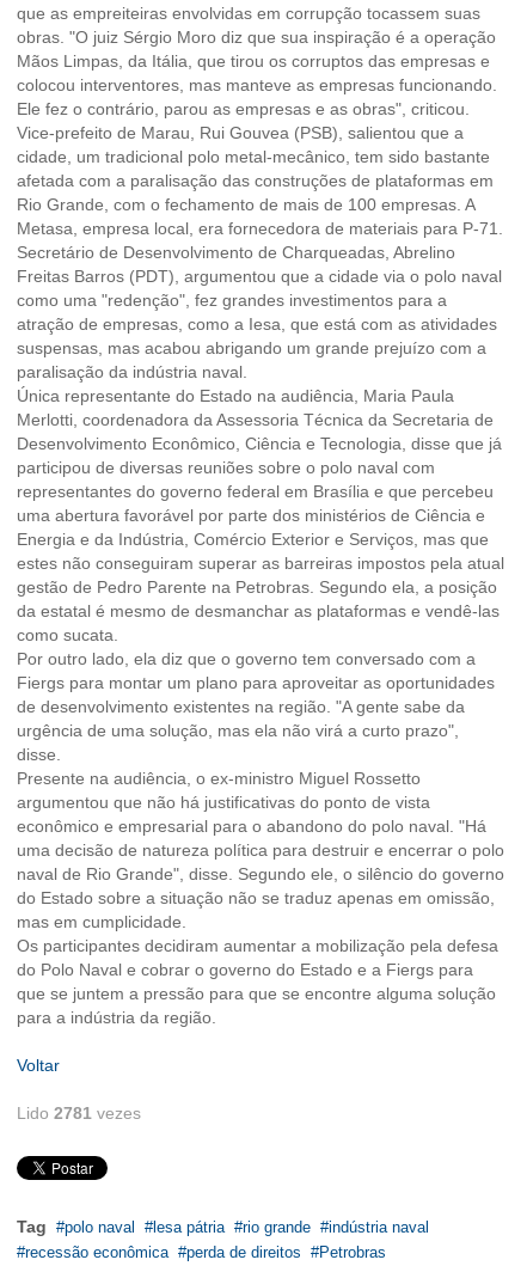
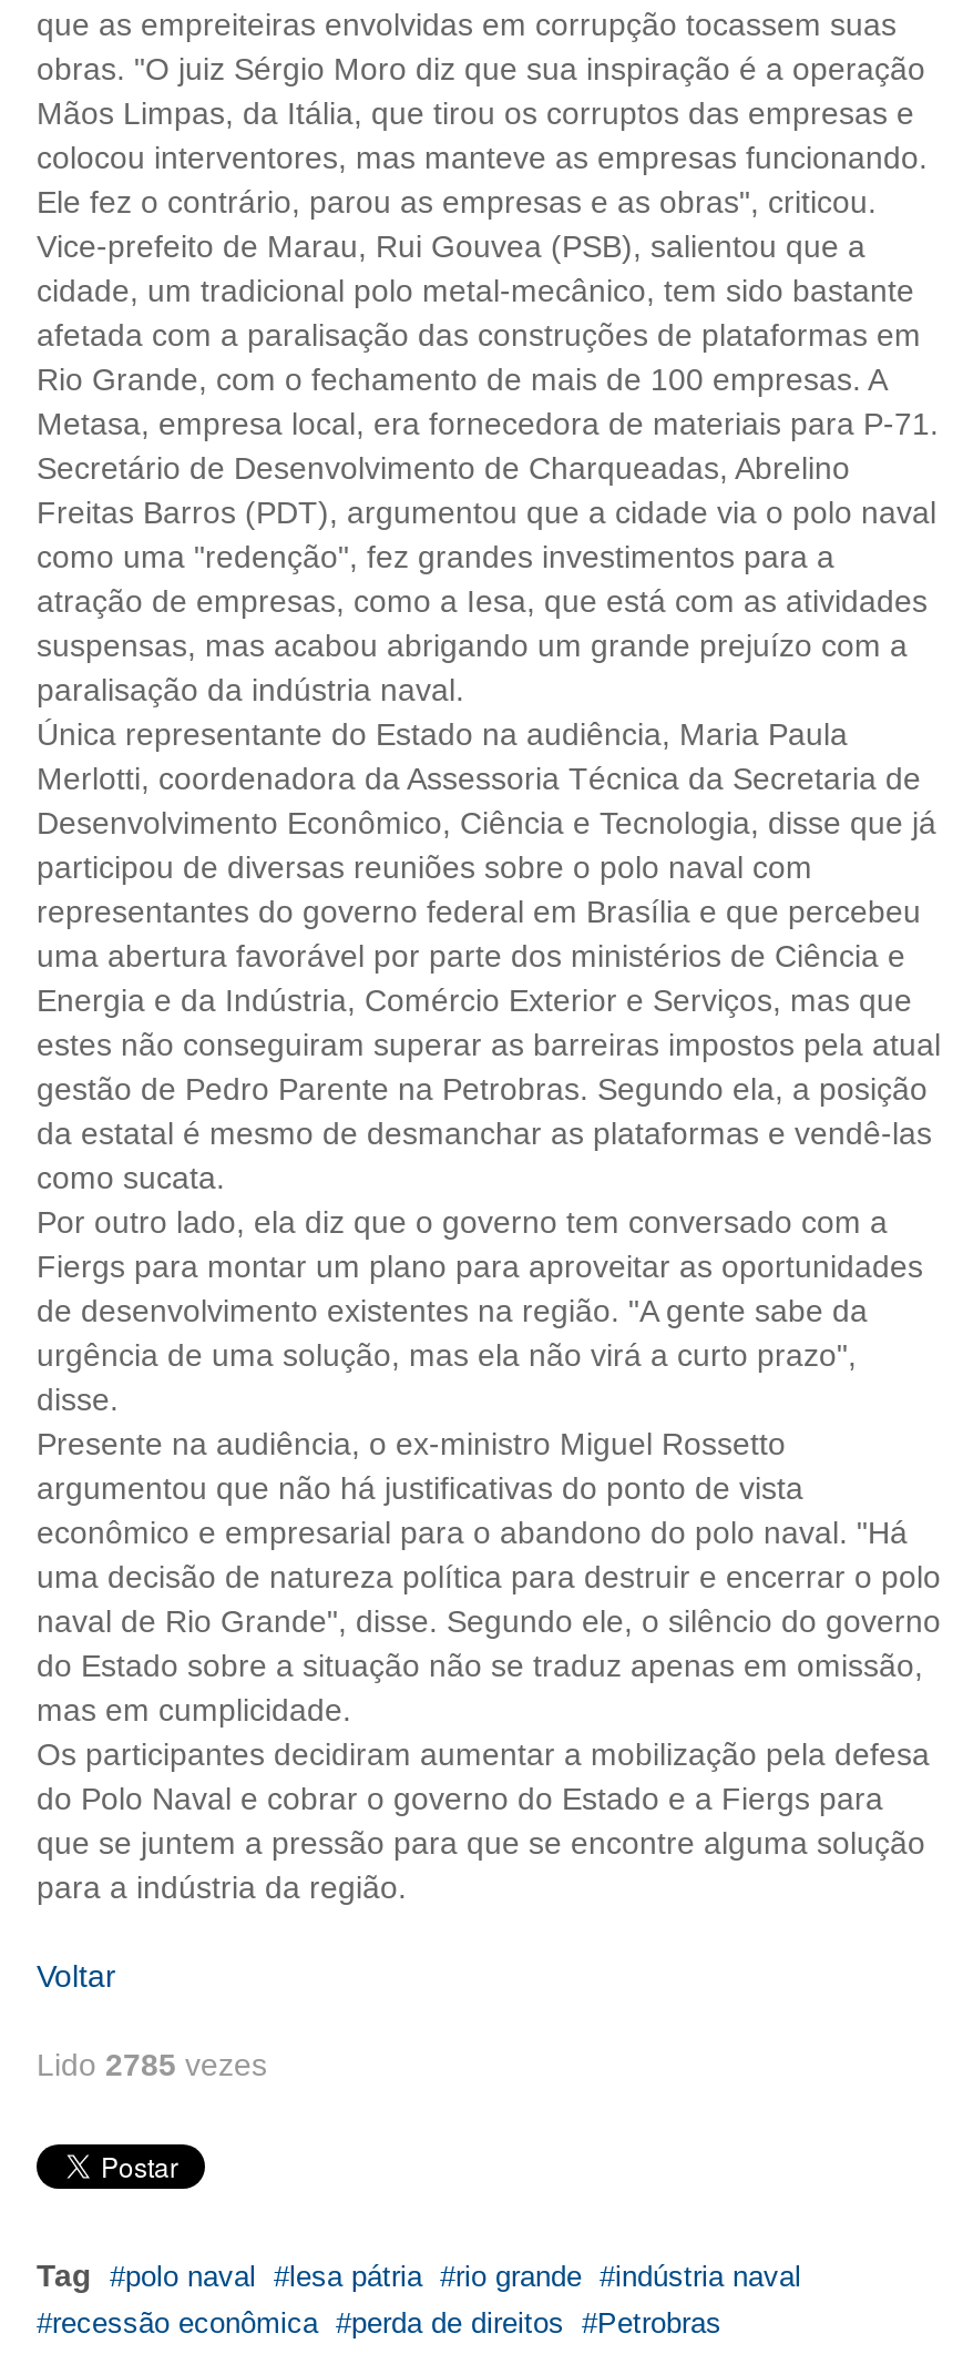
[17,1103,141,1122] Lido 2781 vezes -> [37,2046,267,2082] Lido 2785 vezes

